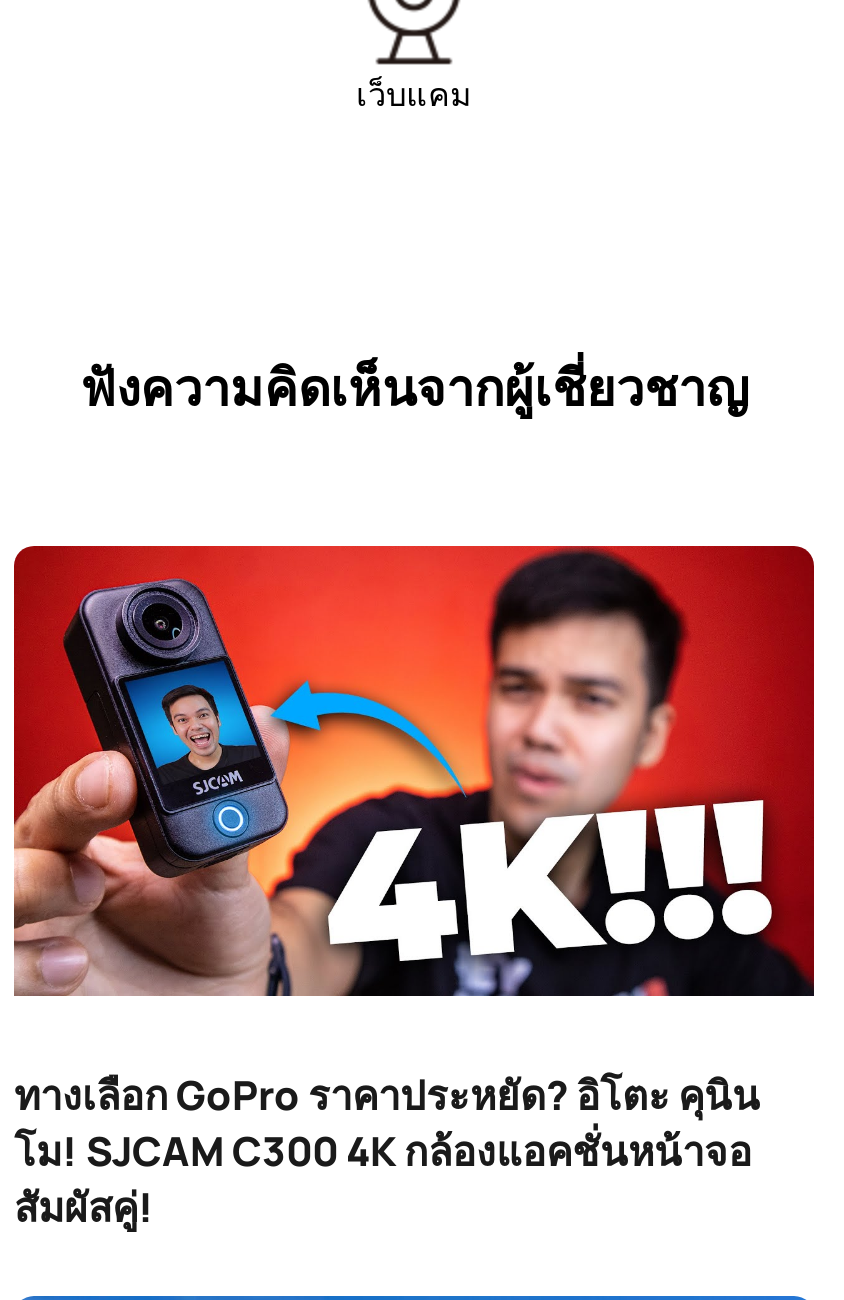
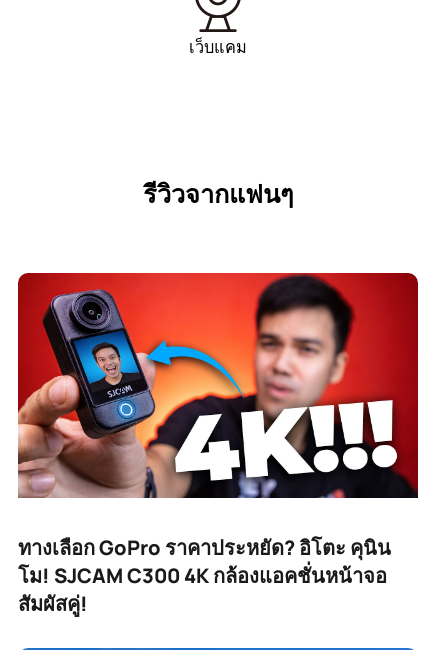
[80,352,748,422] ฟังความคิดเห็นจากผู้เชี่ยวชาญ -> [142,176,293,211] รีวิวจากแฟนๆ

